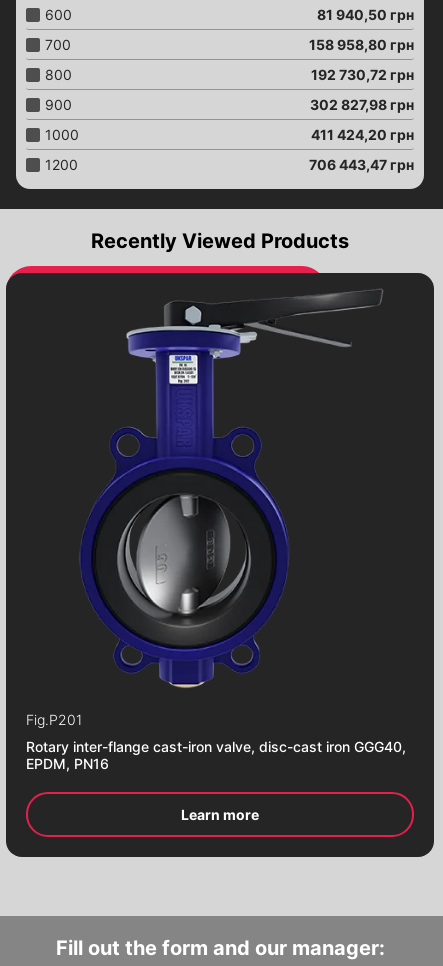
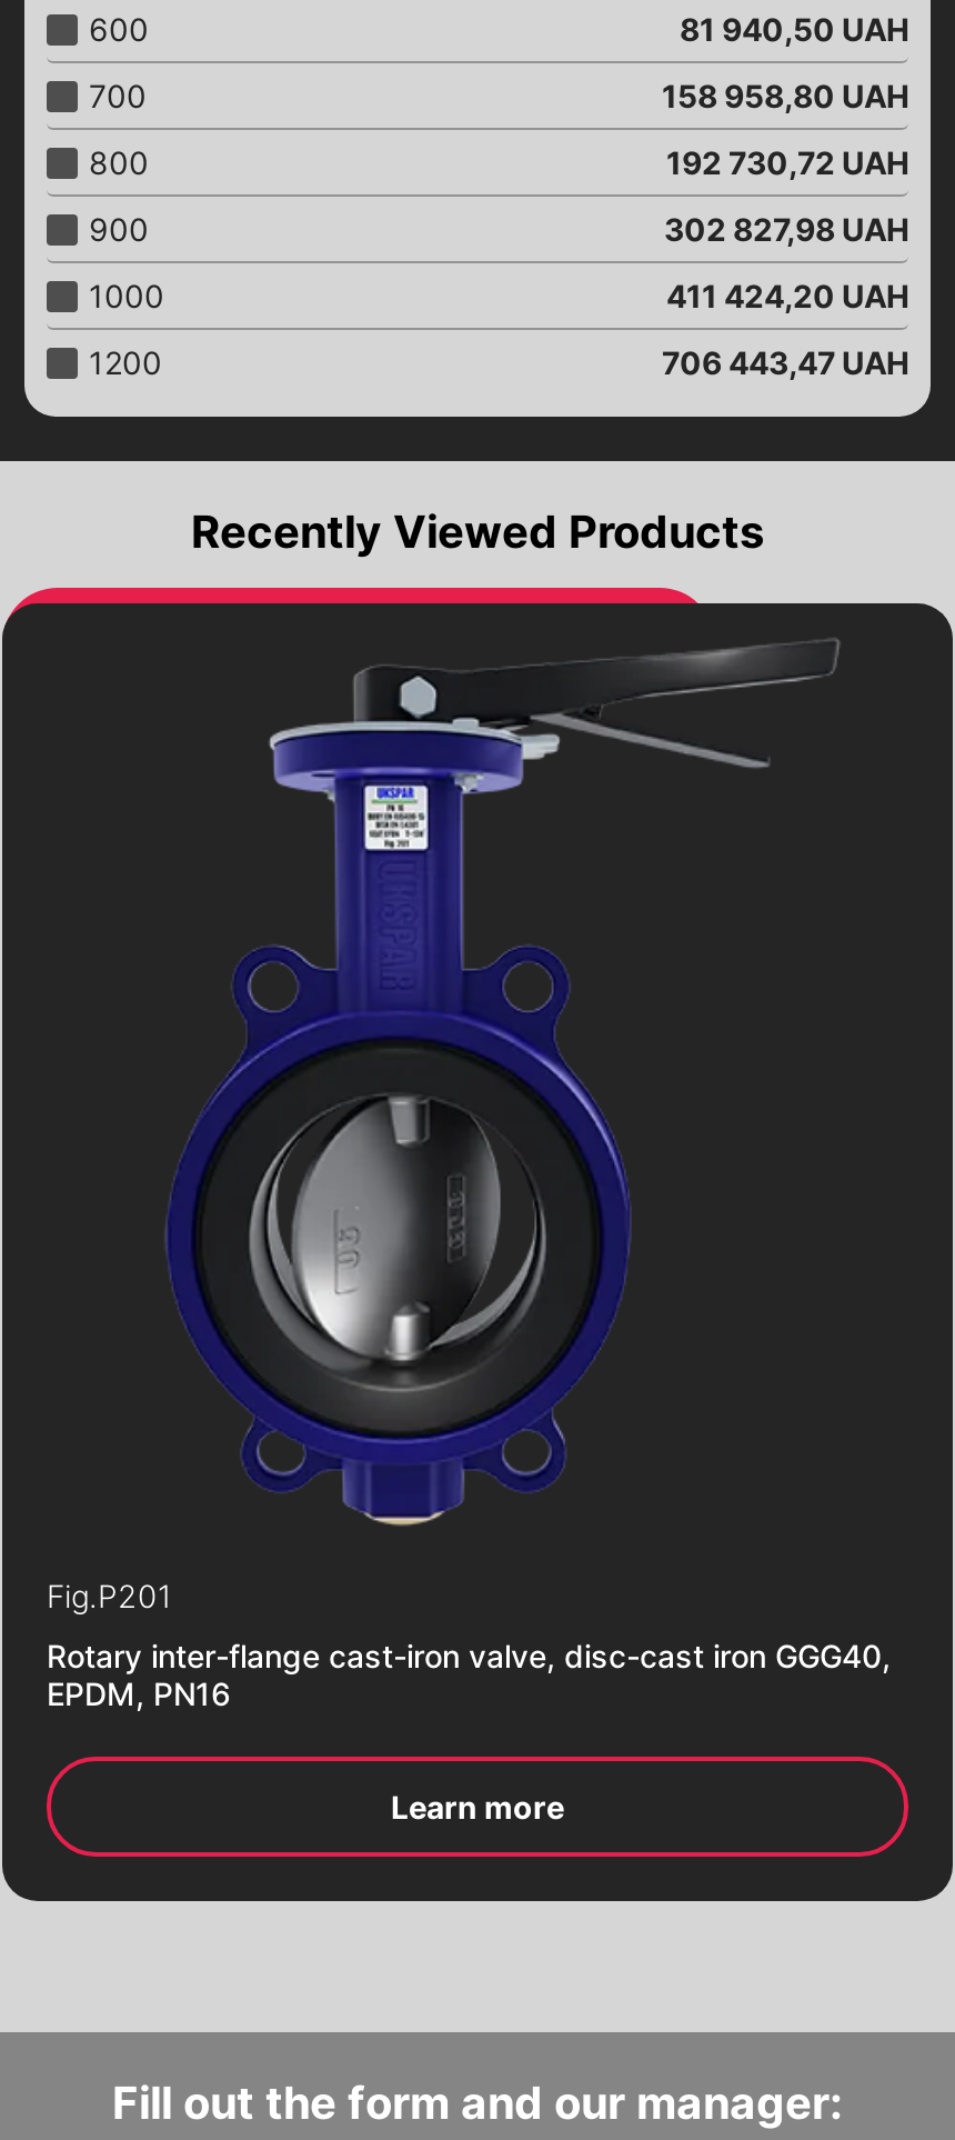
[317,6,414,23] 81 940,50 грн -> [680,10,908,48] 81 940,50 UAH
[309,36,414,53] 158 958,80 грн -> [662,77,908,114] 158 958,80 UAH
[311,66,414,83] 192 730,72 грн -> [666,143,908,181] 192 730,72 UAH
[310,96,414,113] 302 827,98 грн -> [664,210,908,248] 302 827,98 UAH
[311,126,414,143] 411 424,20 грн -> [666,277,908,314] 411 424,20 UAH
[309,156,414,173] 706 443,47 грн -> [662,343,908,381] 706 443,47 UAH

